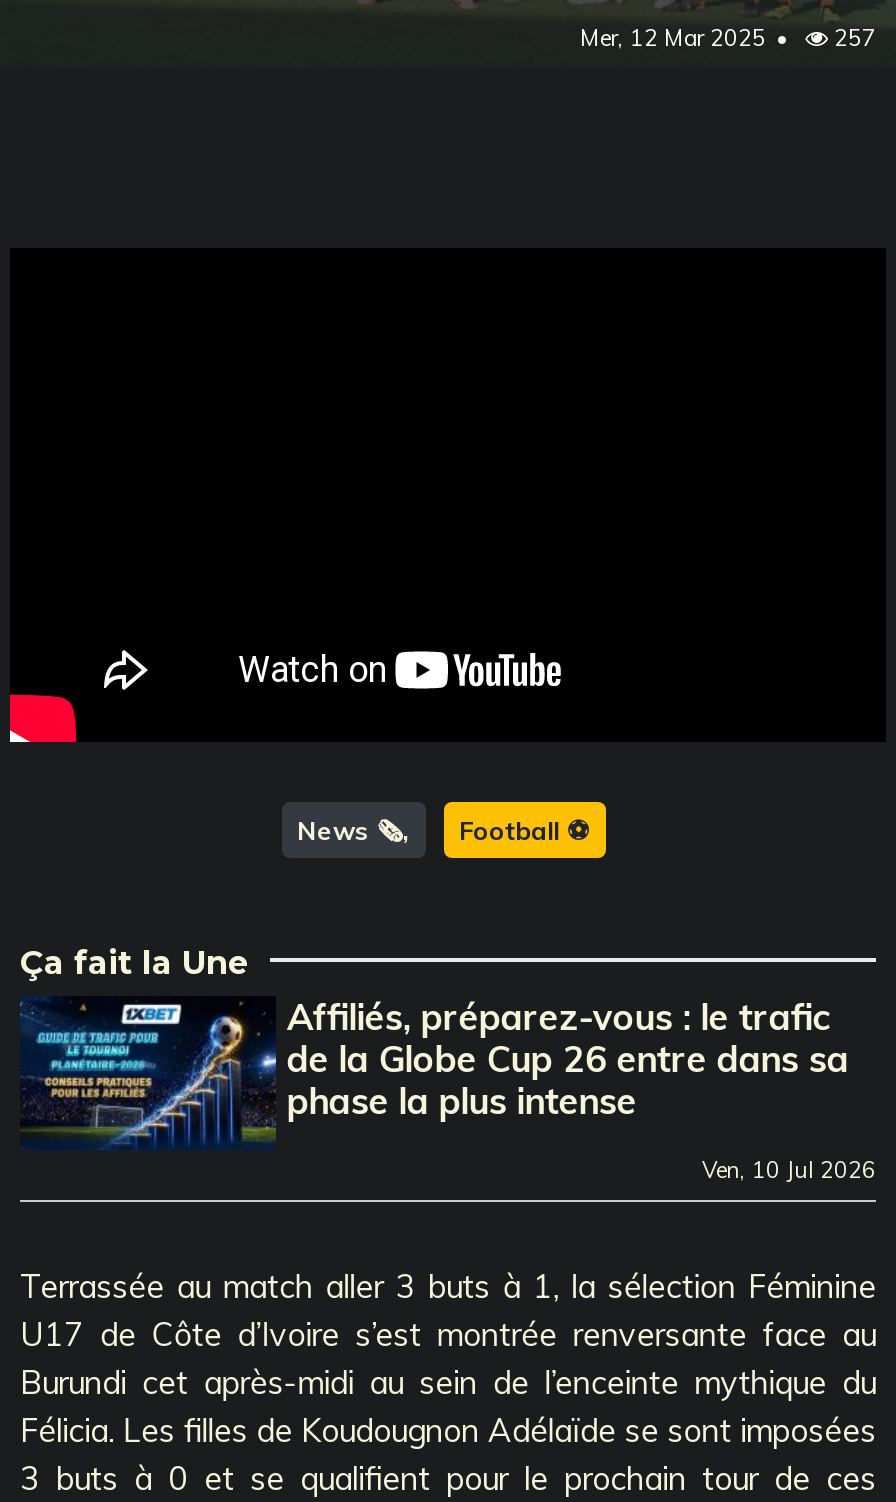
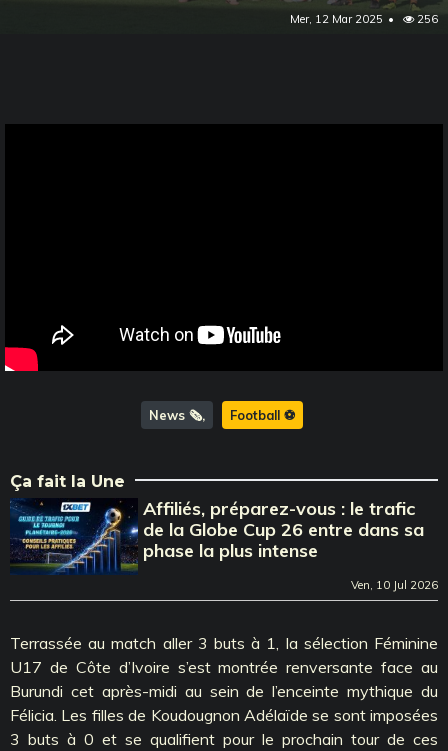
[828,24,876,52] 257 -> [414,12,438,26] 256

